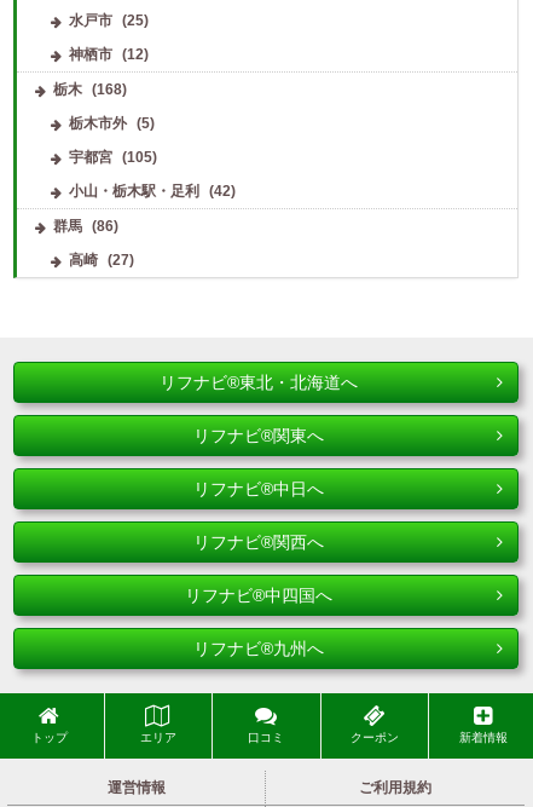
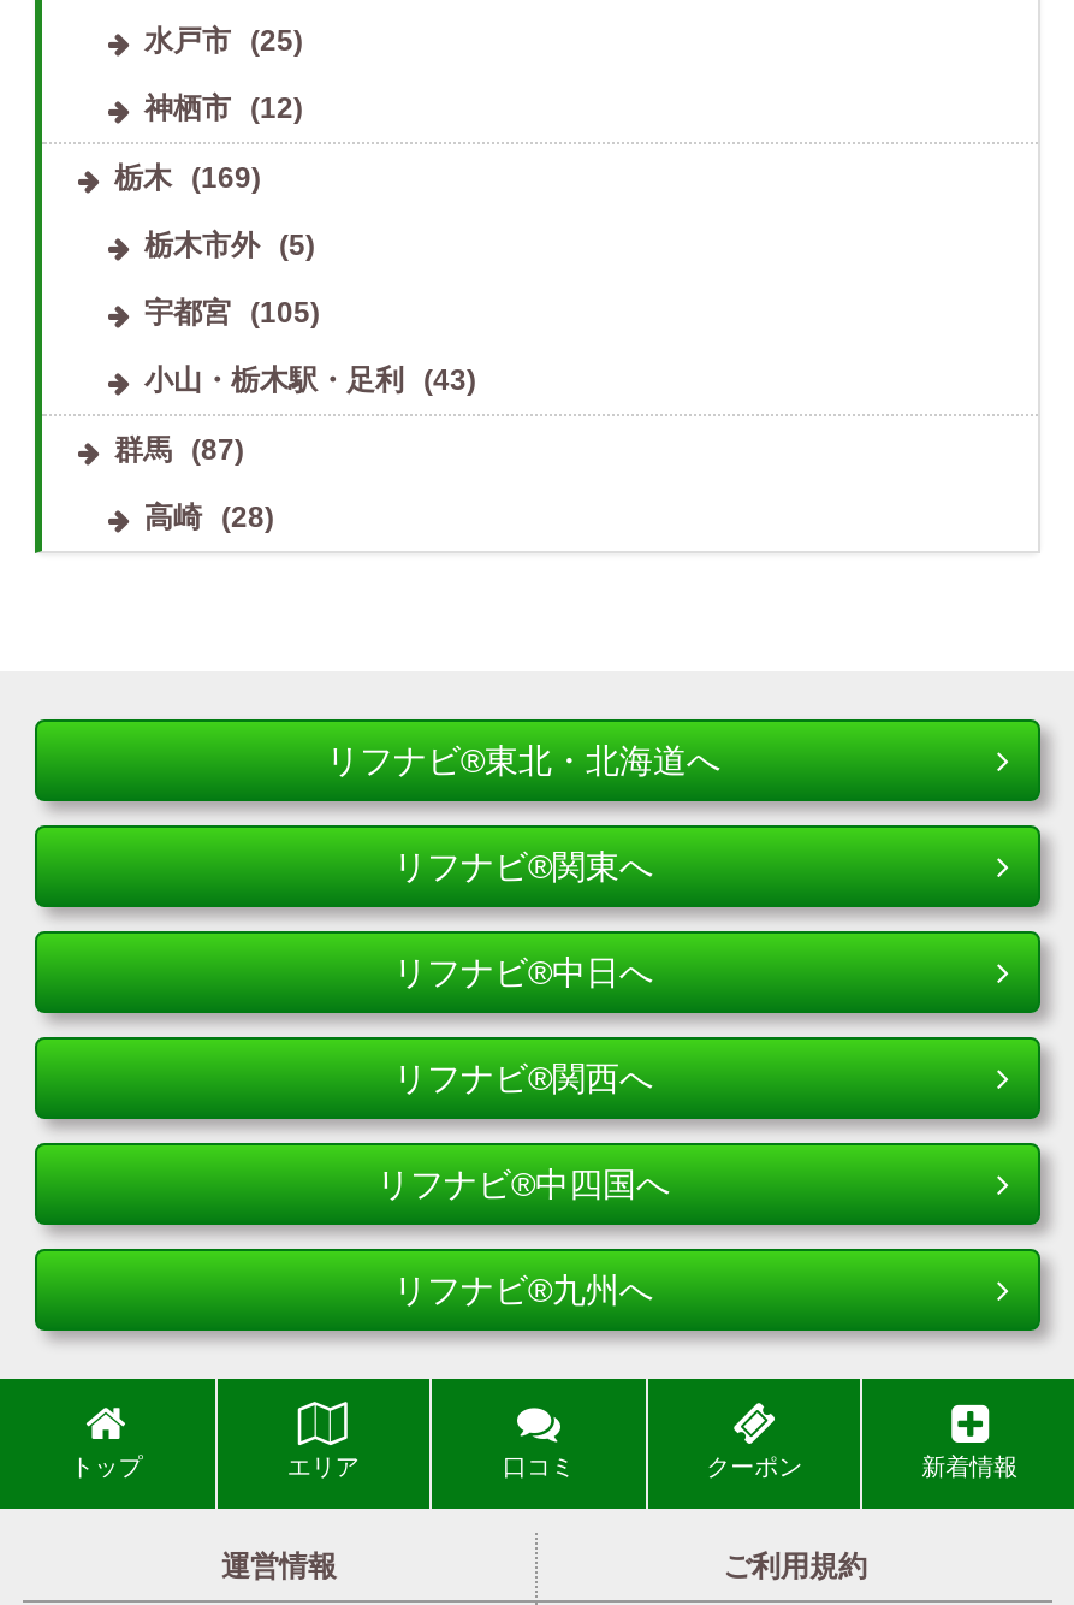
[53,81,127,98] 栃木 (168) -> [114,161,261,194] 栃木 (169)
[68,182,235,199] 小山・栃木駅・足利 (42) -> [144,363,476,397] 小山・栃木駅・足利 (43)
[53,218,118,234] 群馬 (86) -> [114,433,244,466] 群馬 (87)
[68,251,134,268] 高崎 (27) -> [144,500,274,534] 高崎 (28)

